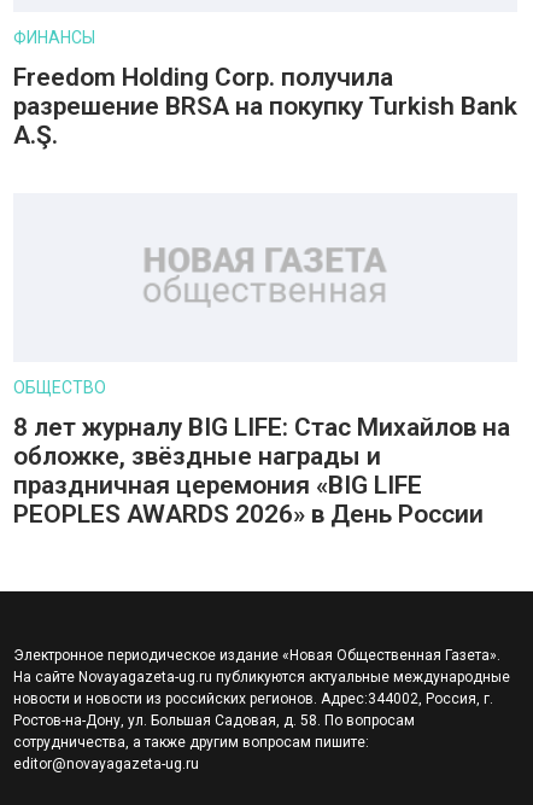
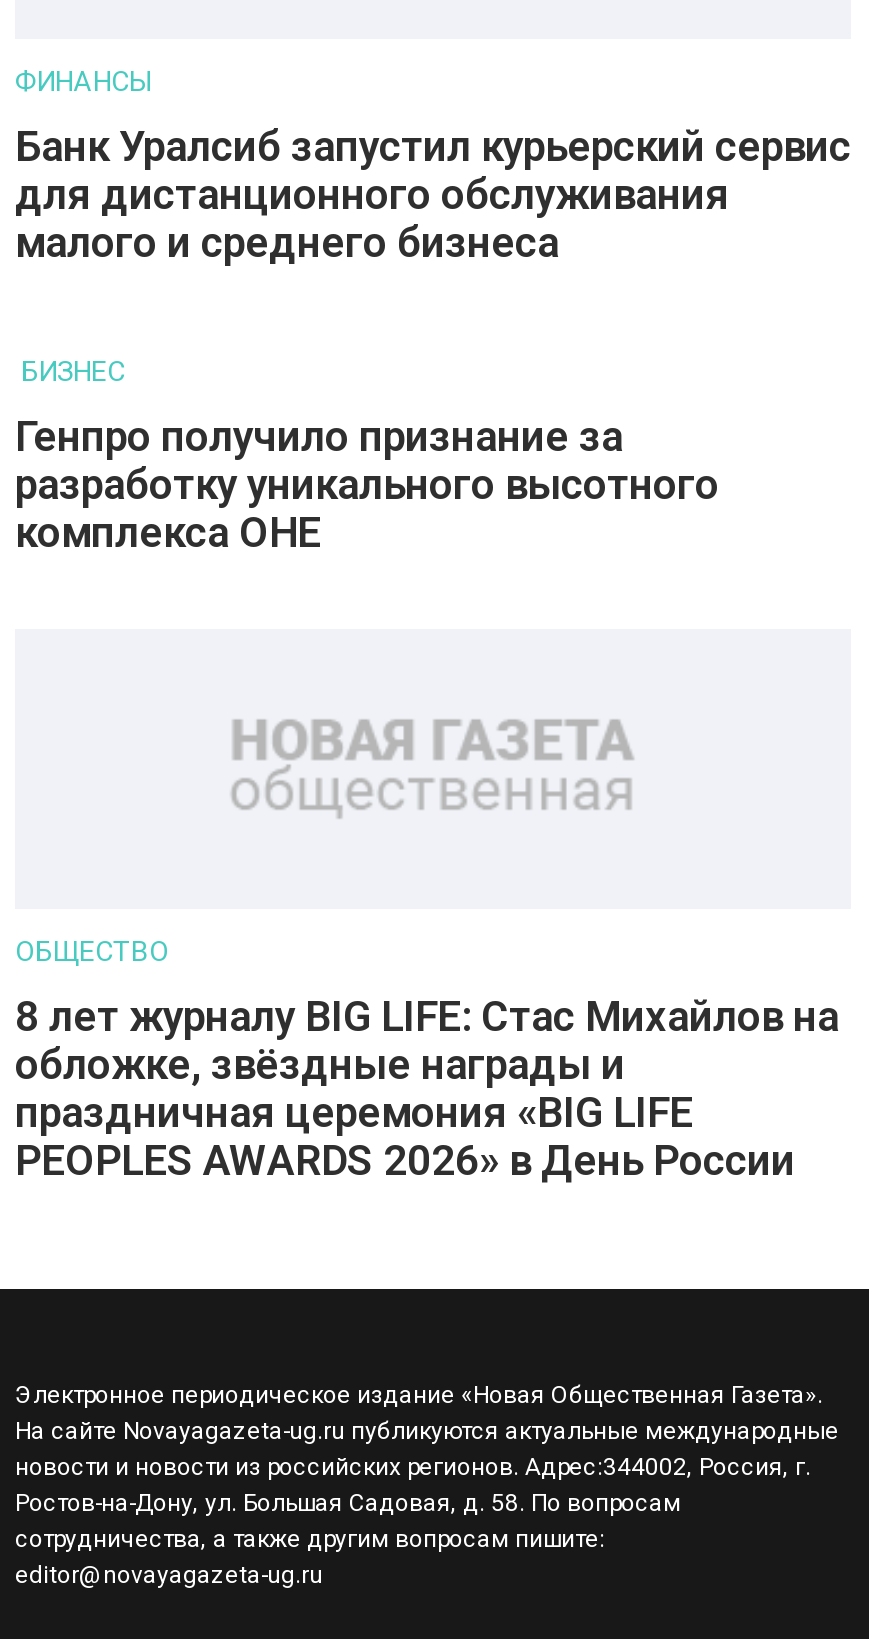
[13,63,517,150] Freedom Holding Corp. получила | разрешение BRSA на покупку Turkish Bank | A.Ş. -> [15,123,851,557] Банк Уралсиб запустил курьерский сервис | для дистанционного обслуживания | малого и среднего бизнеса | БИЗНЕС | Генпро получило признание за | разработку уникального высотного | комплекса ОНЕ

